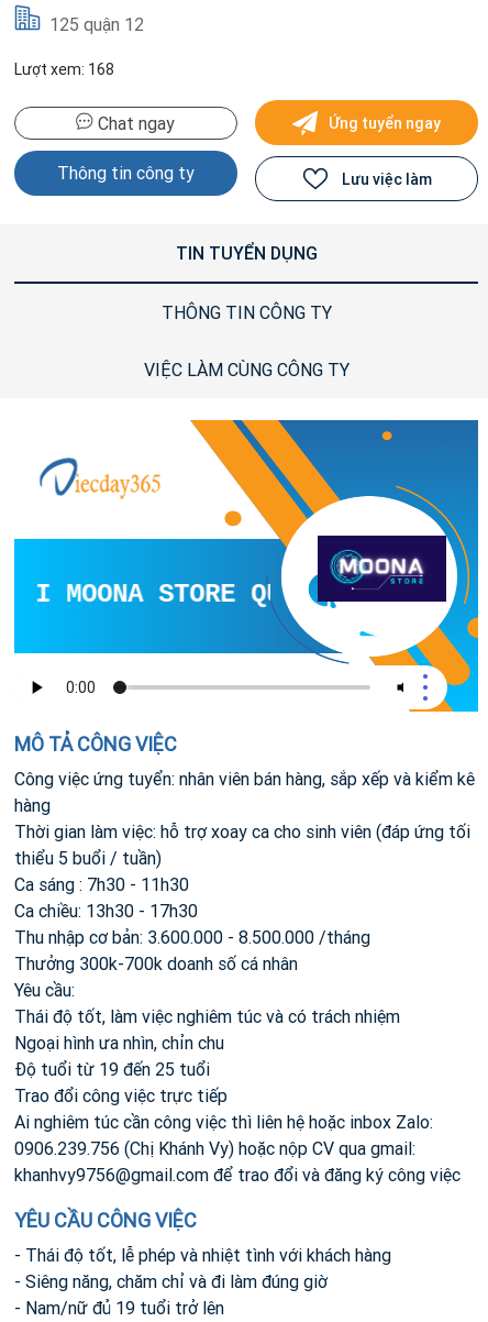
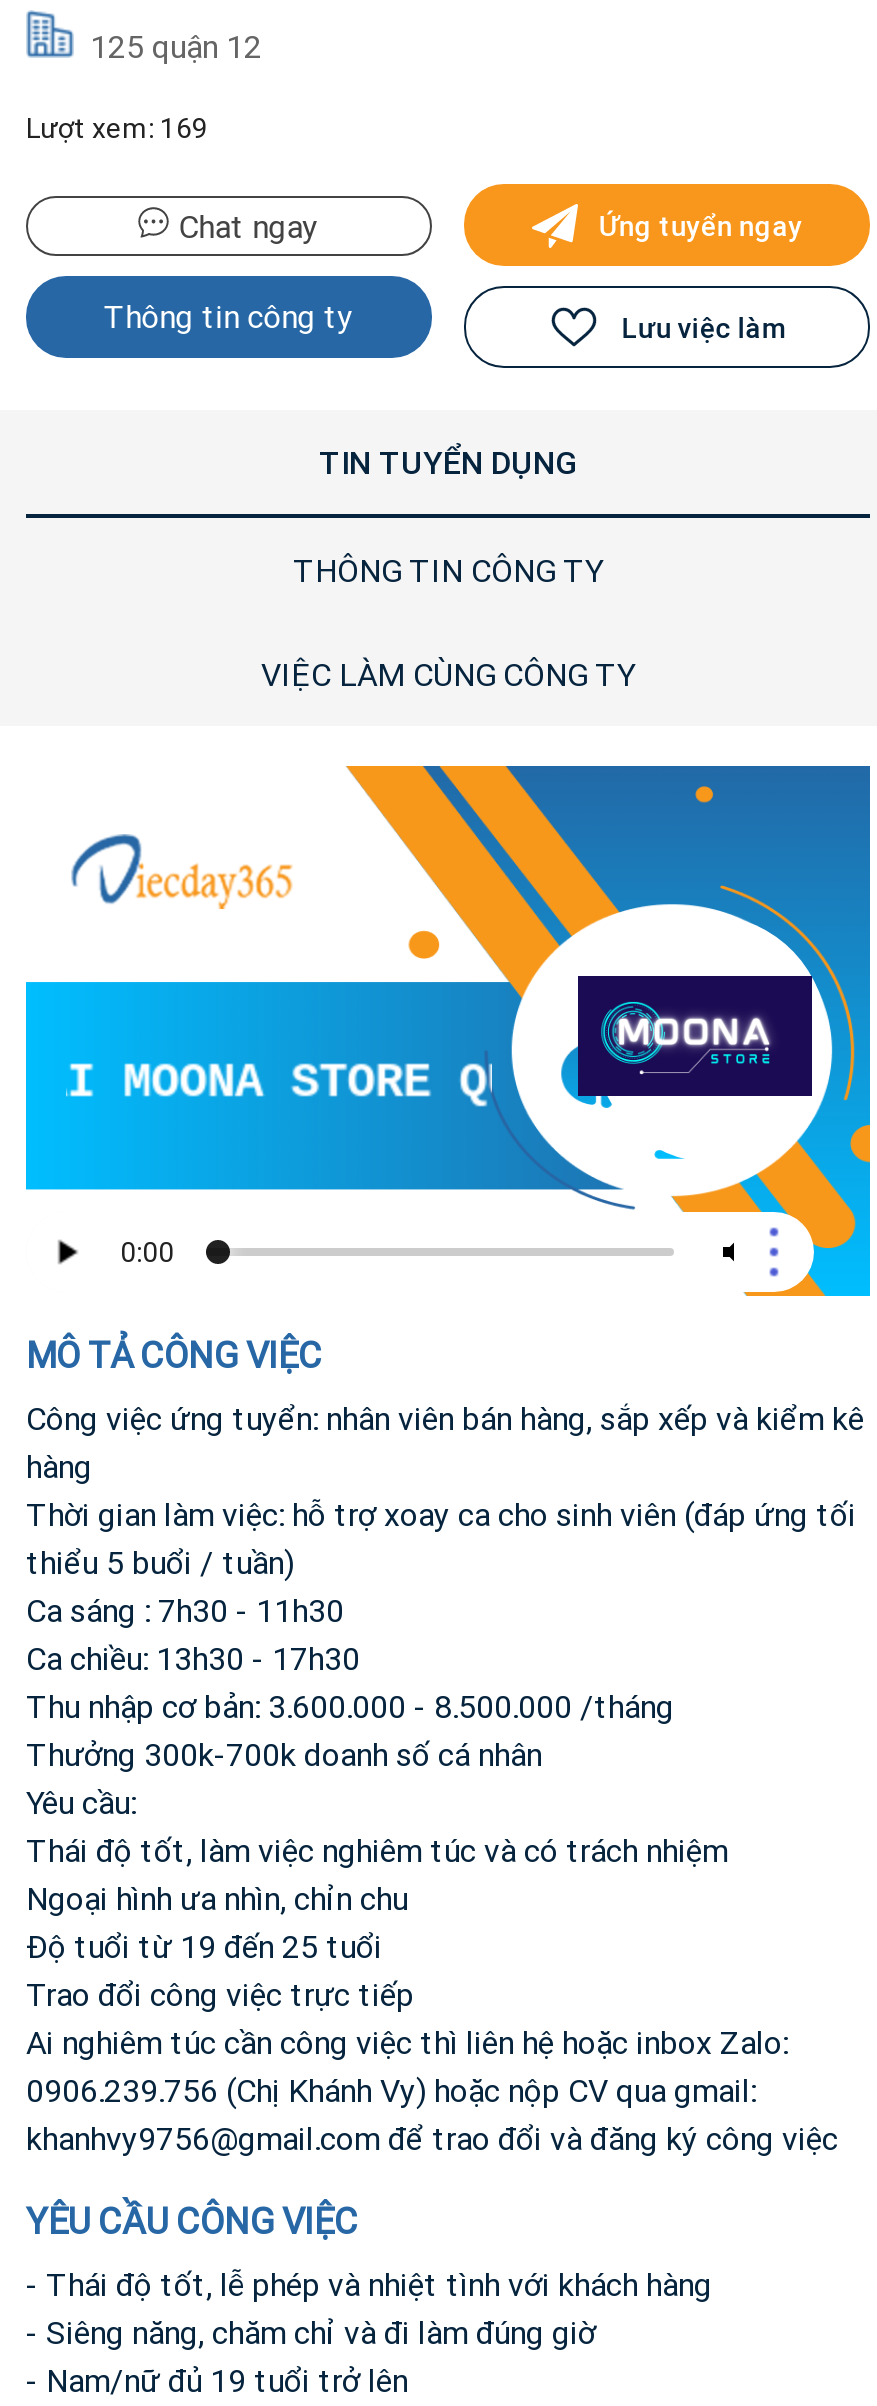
[14,59,114,79] Lượt xem: 168 -> [26,110,208,146] Lượt xem: 169

